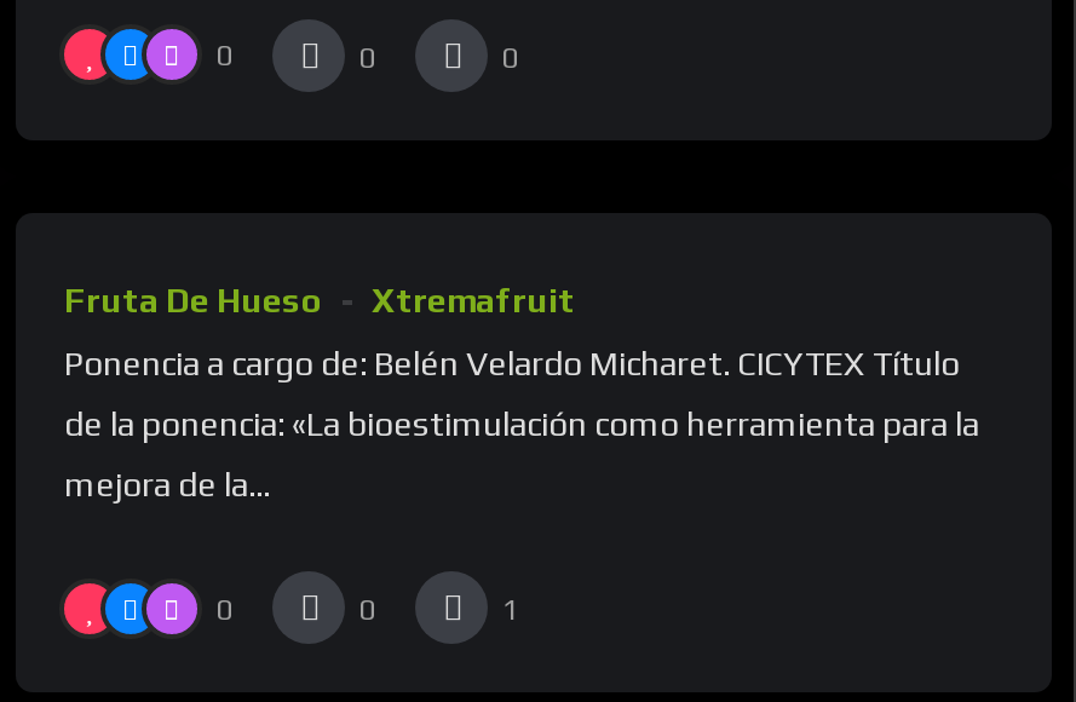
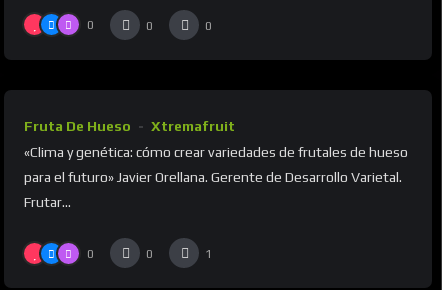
[64,344,960,383] Ponencia a cargo de: Belén Velardo Micharet. CICYTEX Título -> [24,144,408,160] «Clima y genética: cómo crear variedades de frutales de hueso
[64,404,979,443] de la ponencia: «La bioestimulación como herramienta para la -> [24,169,402,185] para el futuro» Javier Orellana. Gerente de Desarrollo Varietal.
[64,465,270,504] mejora de la... -> [24,194,71,210] Frutar...

